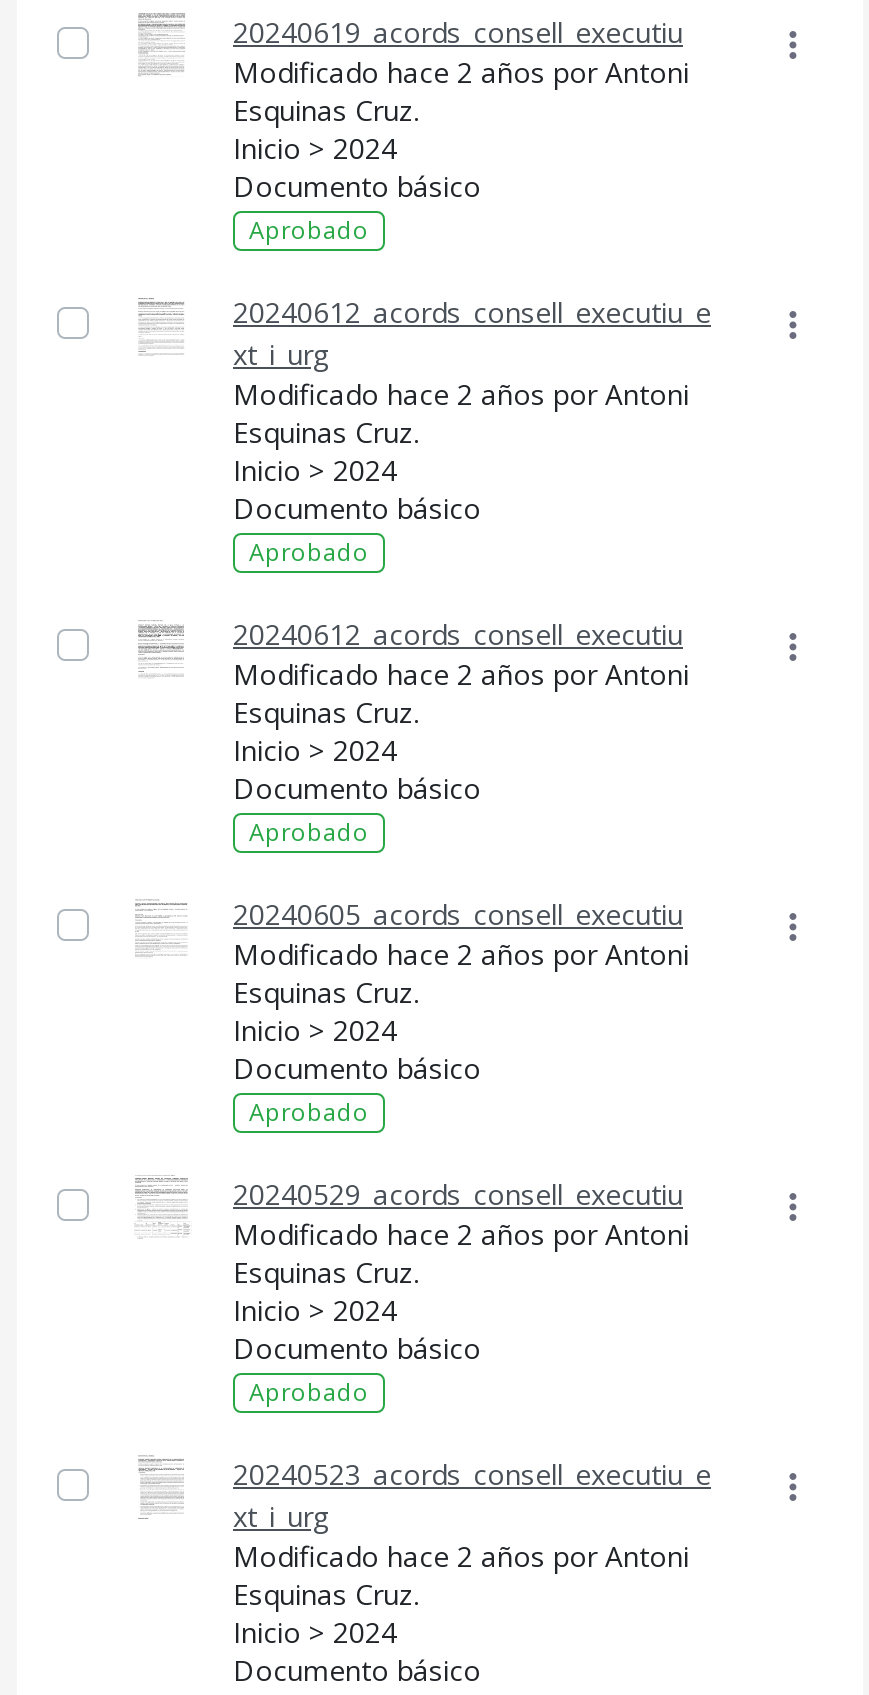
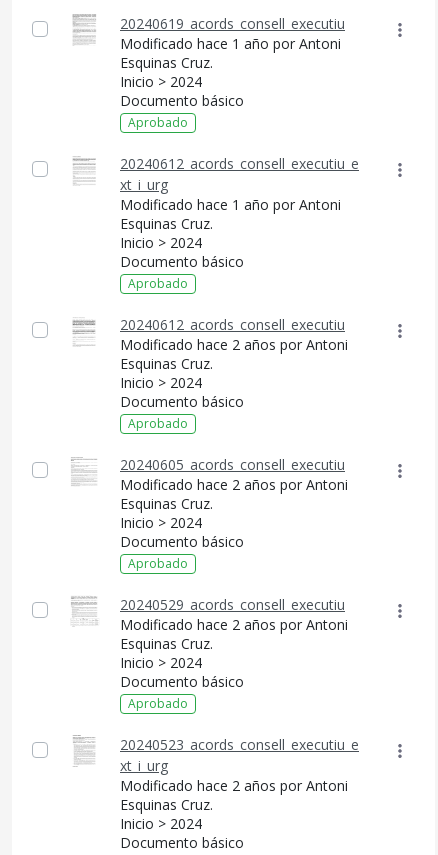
[233,53,689,91] Modificado hace 2 años por Antoni -> [120,34,341,53] Modificado hace 1 año por Antoni
[233,375,689,413] Modificado hace 2 años por Antoni -> [120,195,341,214] Modificado hace 1 año por Antoni

